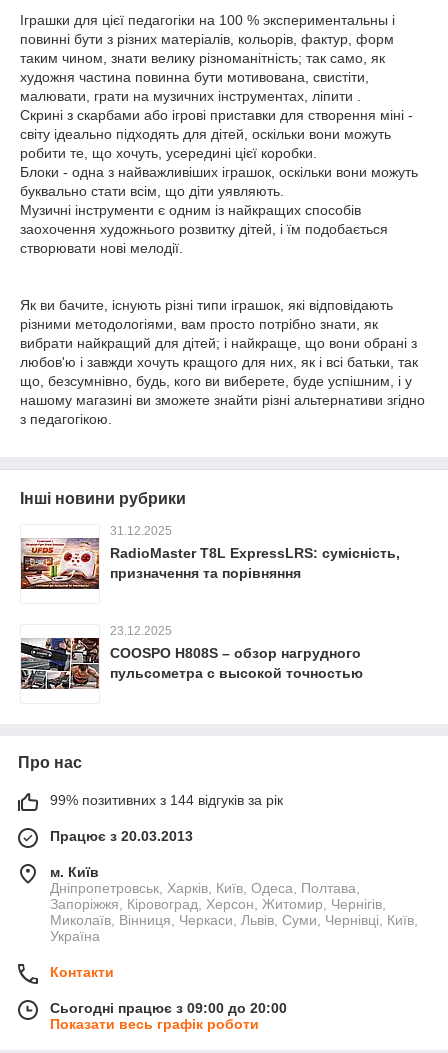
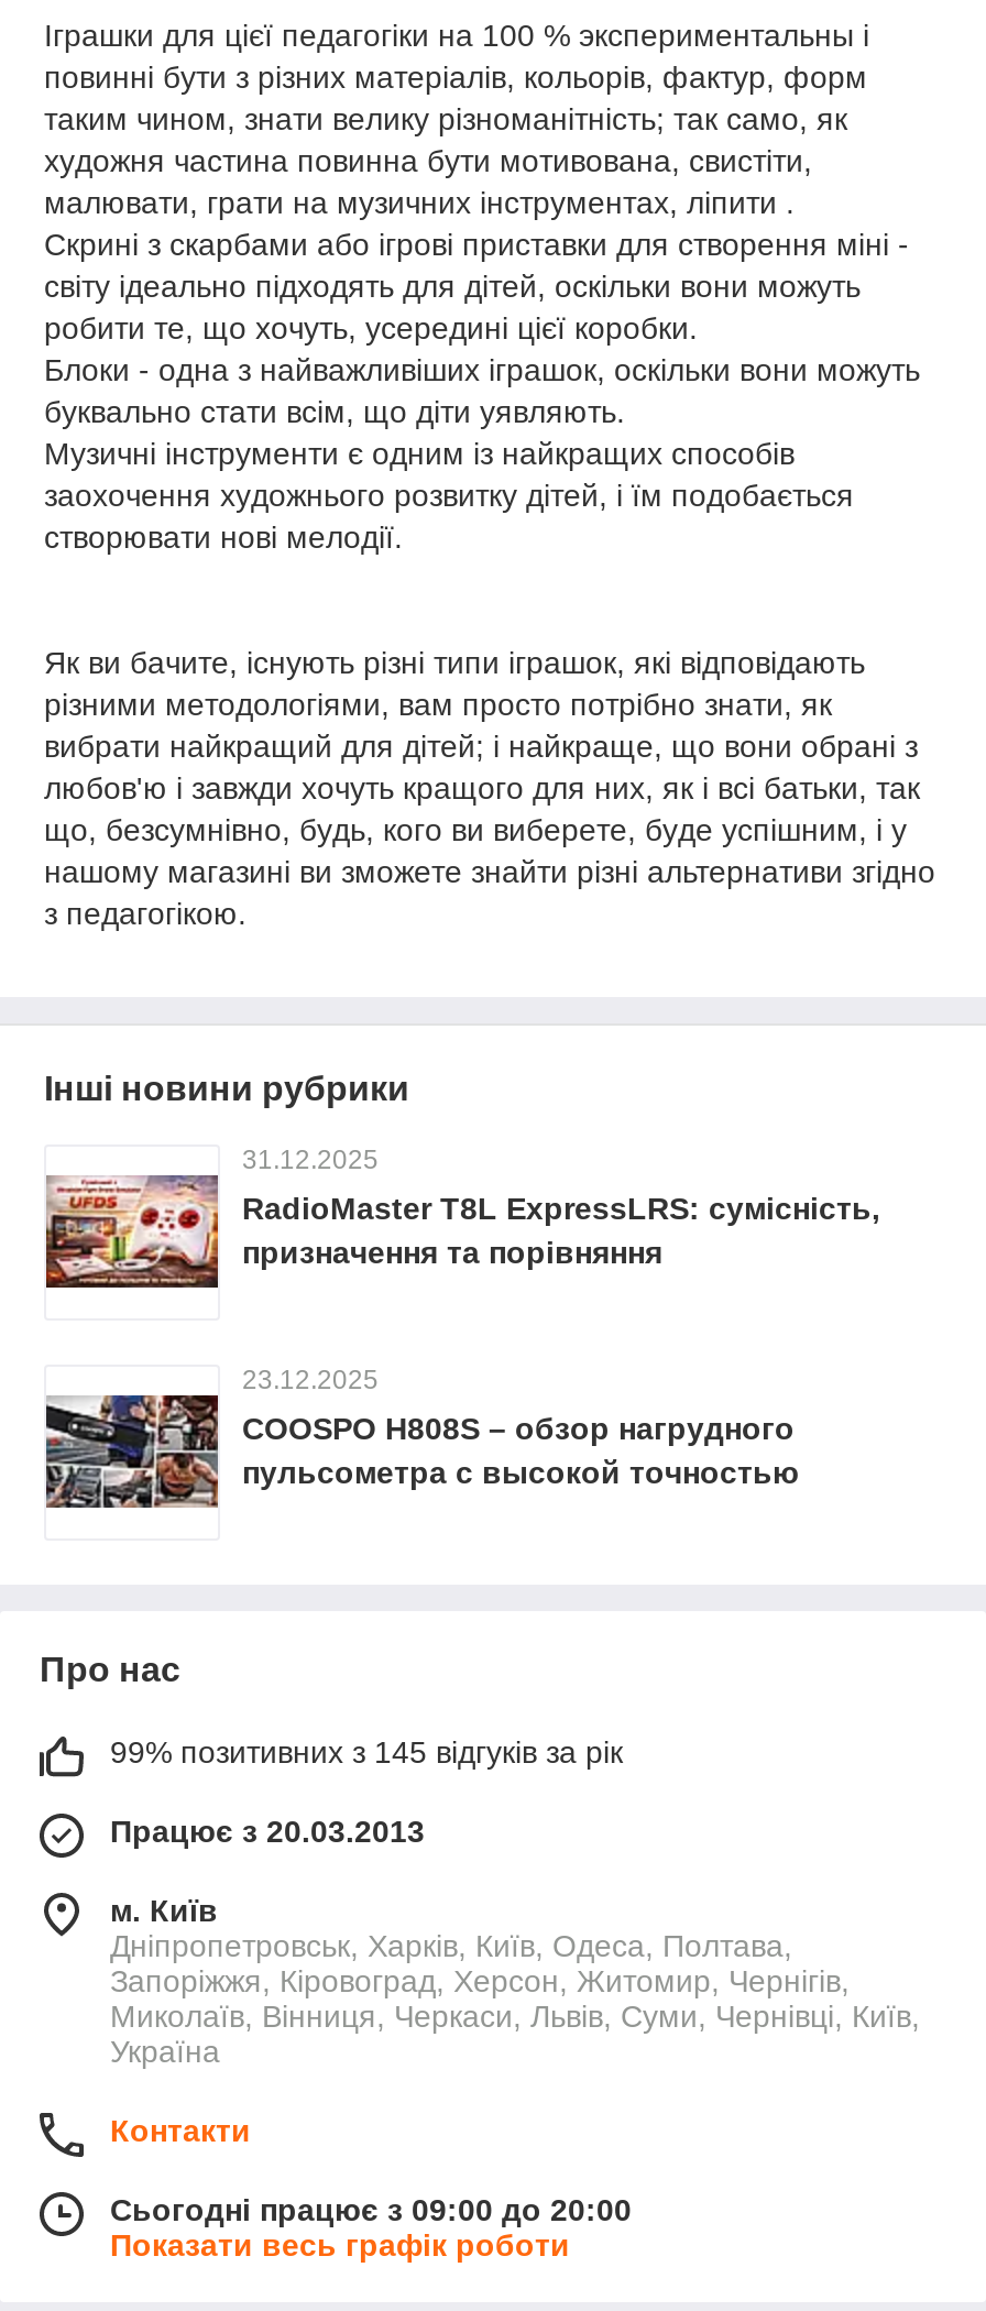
[50,792,283,808] 99% позитивних з 144 відгуків за рік -> [110,1734,623,1769] 99% позитивних з 145 відгуків за рік

